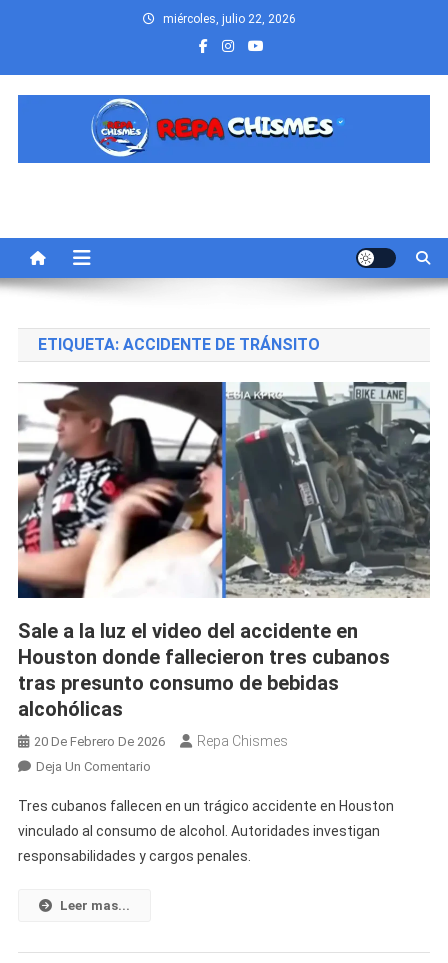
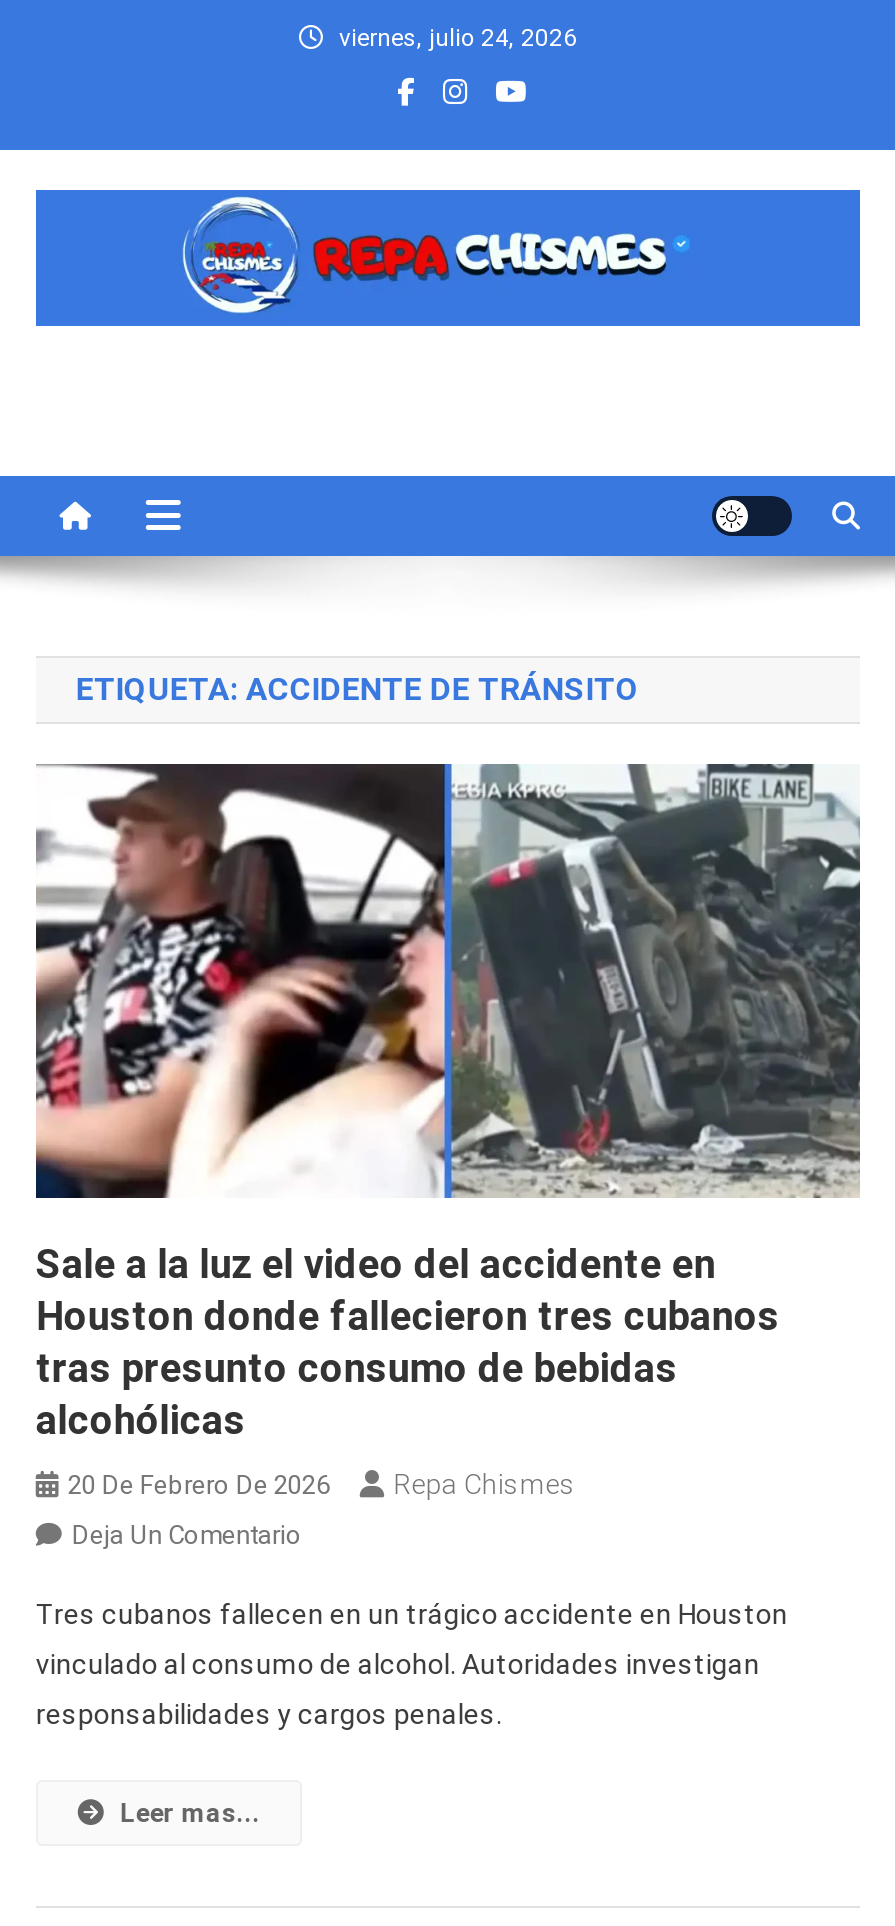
[162,12,295,26] miércoles, julio 22, 2026 -> [339,24,577,52] viernes, julio 24, 2026

